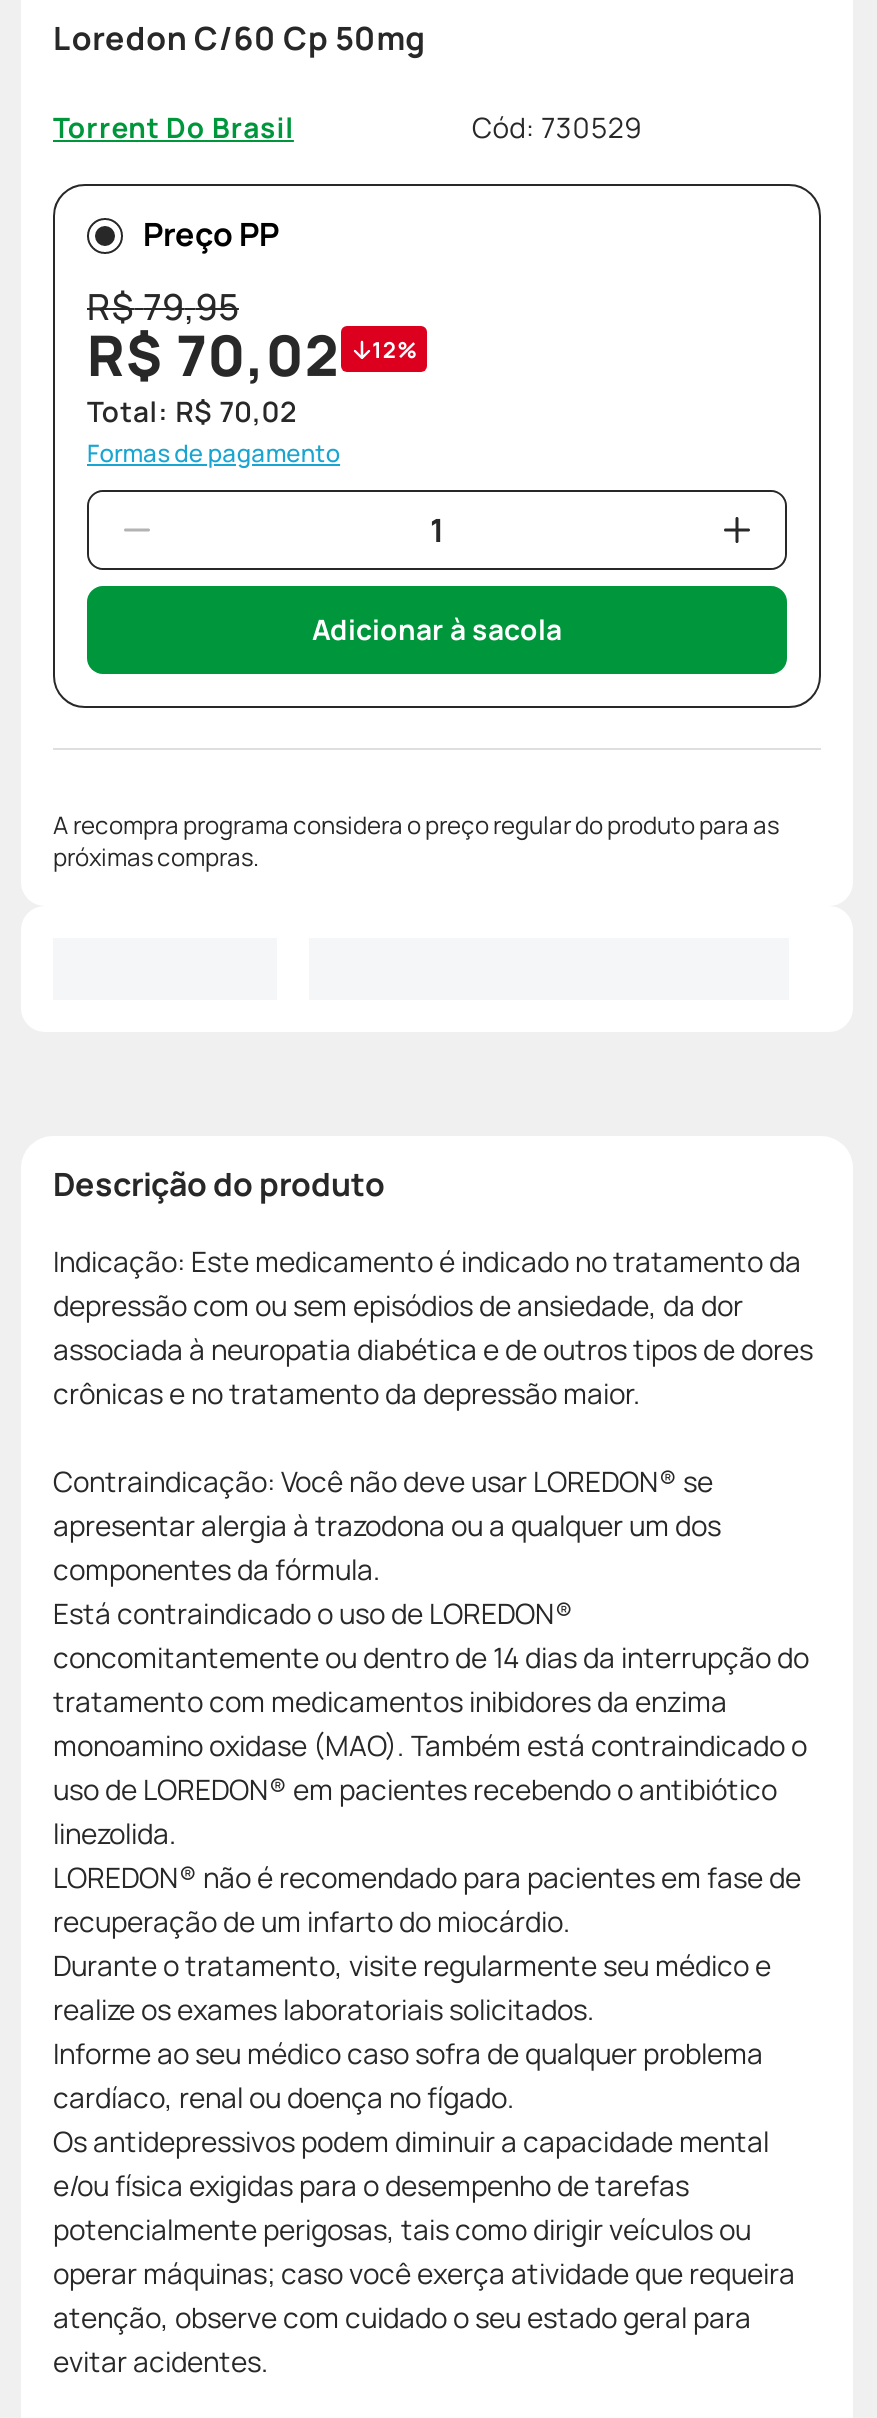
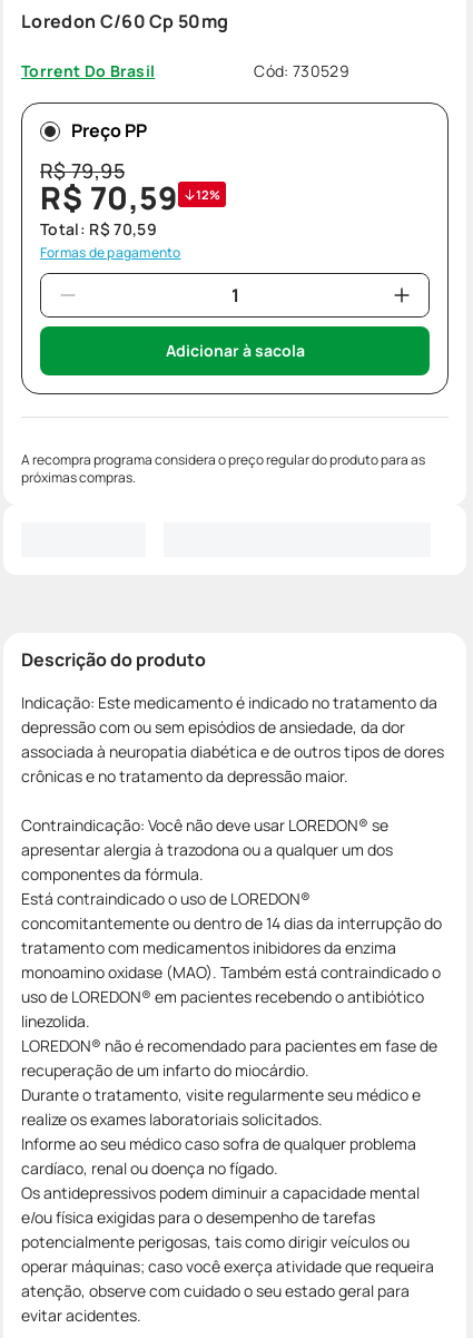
[87,316,418,392] R$ 70,02 12% -> [40,176,221,219] R$ 70,59 12%
[87,392,297,430] Total: R$ 70,02 -> [40,219,157,240] Total: R$ 70,59

